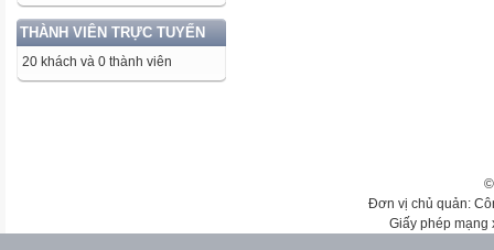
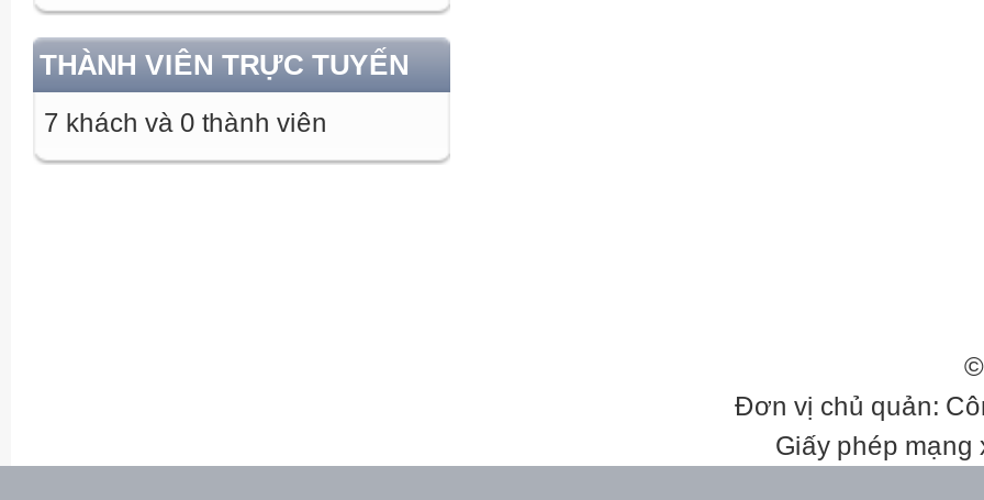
[22,54,172,69] 20 khách và 0 thành viên -> [44,108,327,138] 7 khách và 0 thành viên

